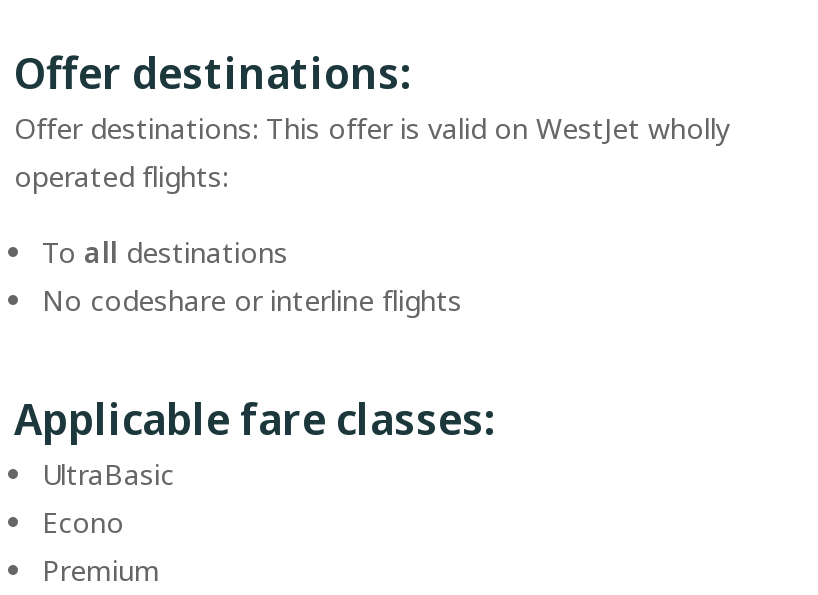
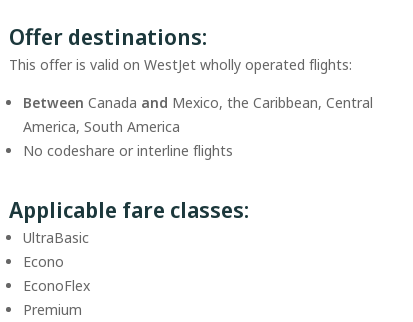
[14,109,730,195] Offer destinations: This offer is valid on WestJet wholly | operated flights: -> [9,55,352,74] This offer is valid on WestJet wholly operated flights:
[42,233,288,271] To all destinations -> [23,93,373,136] Between Canada and Mexico, the Caribbean, Central | America, South America
none -> [23,276,90,295] EconoFlex

